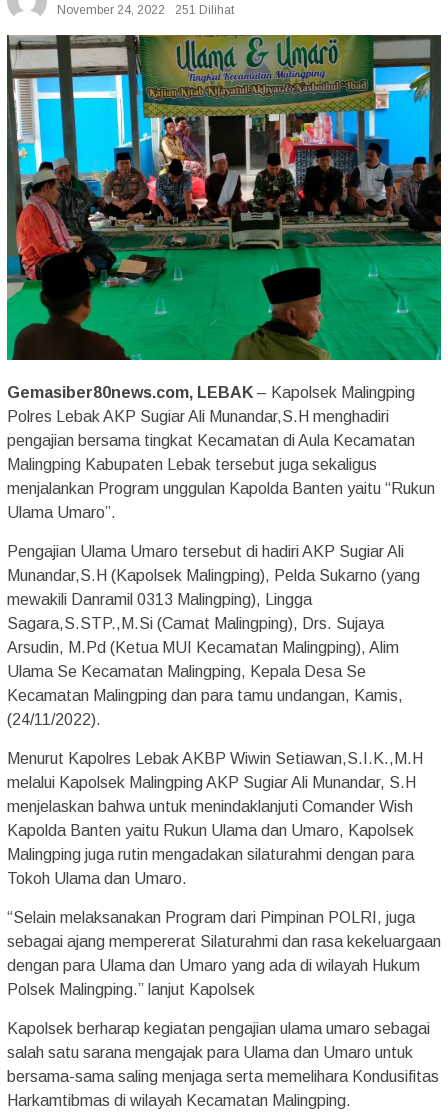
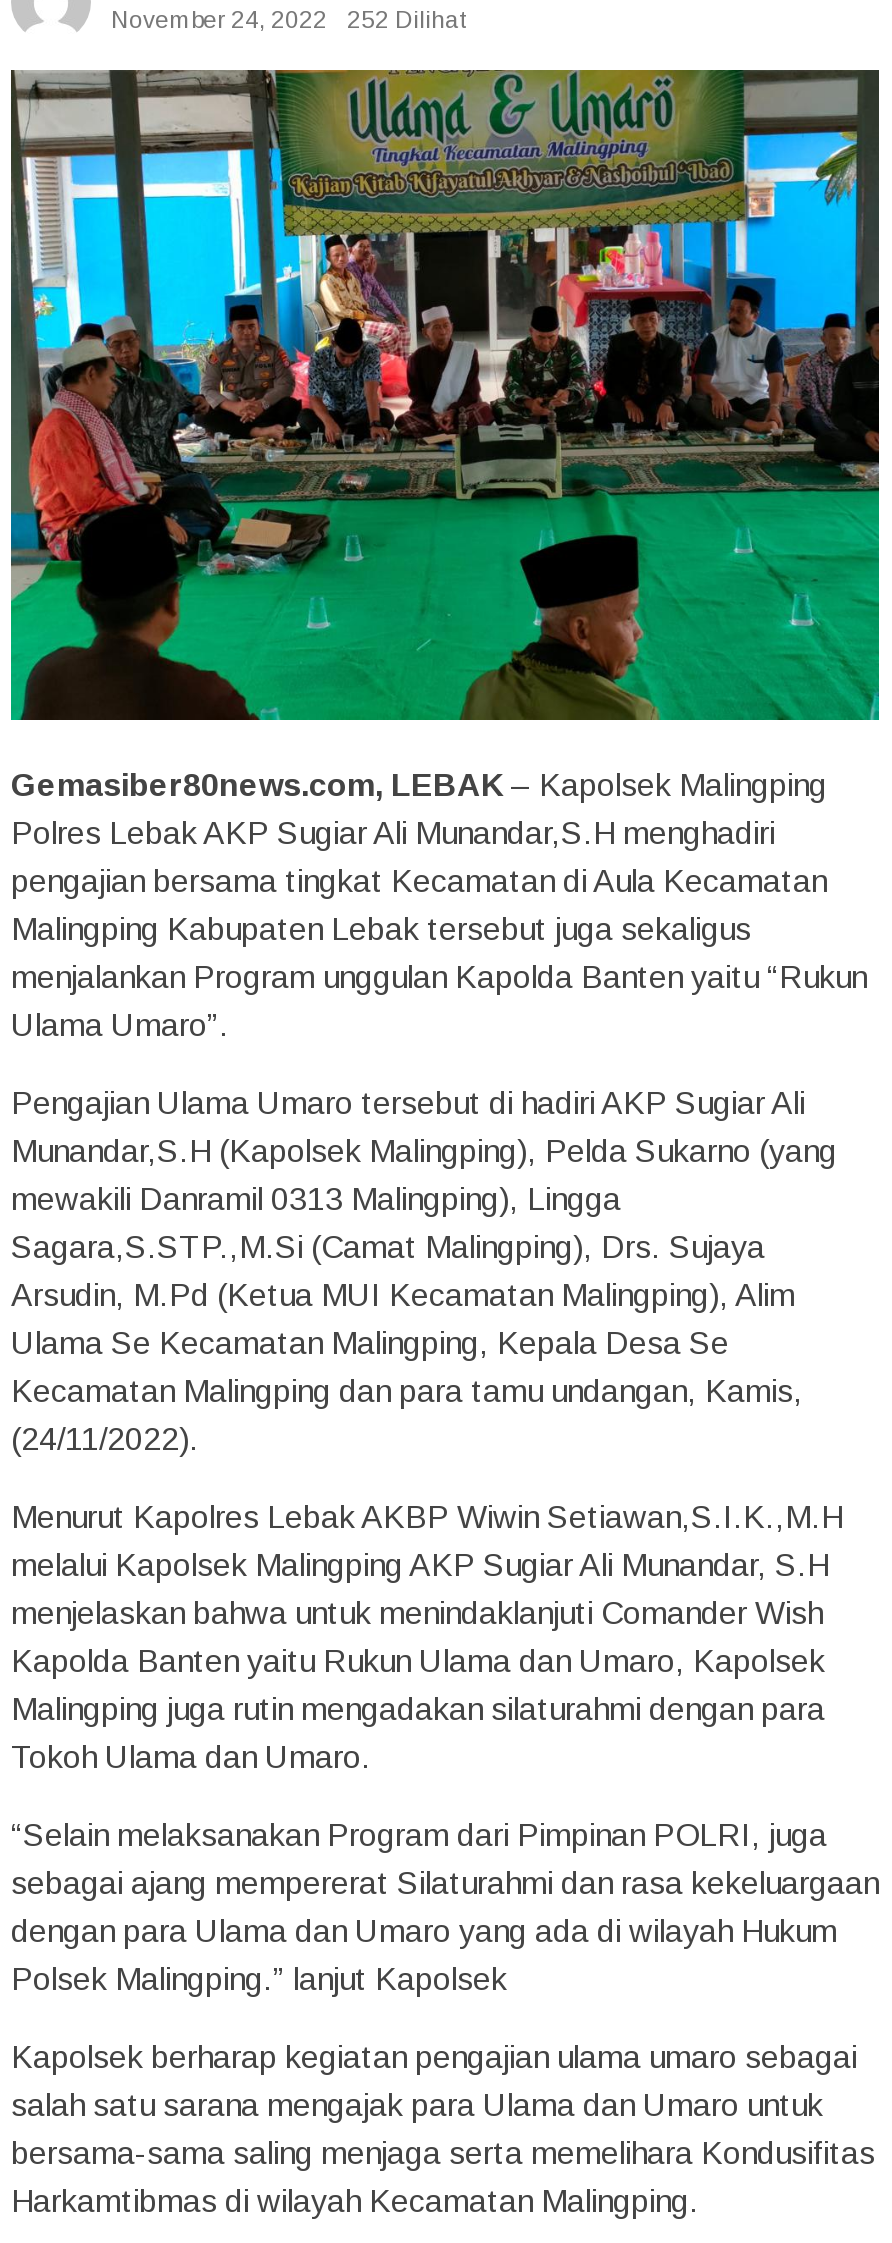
[57,3,234,17] November 24, 2022 251 Dilihat -> [111,5,465,33] November 24, 2022 252 Dilihat

